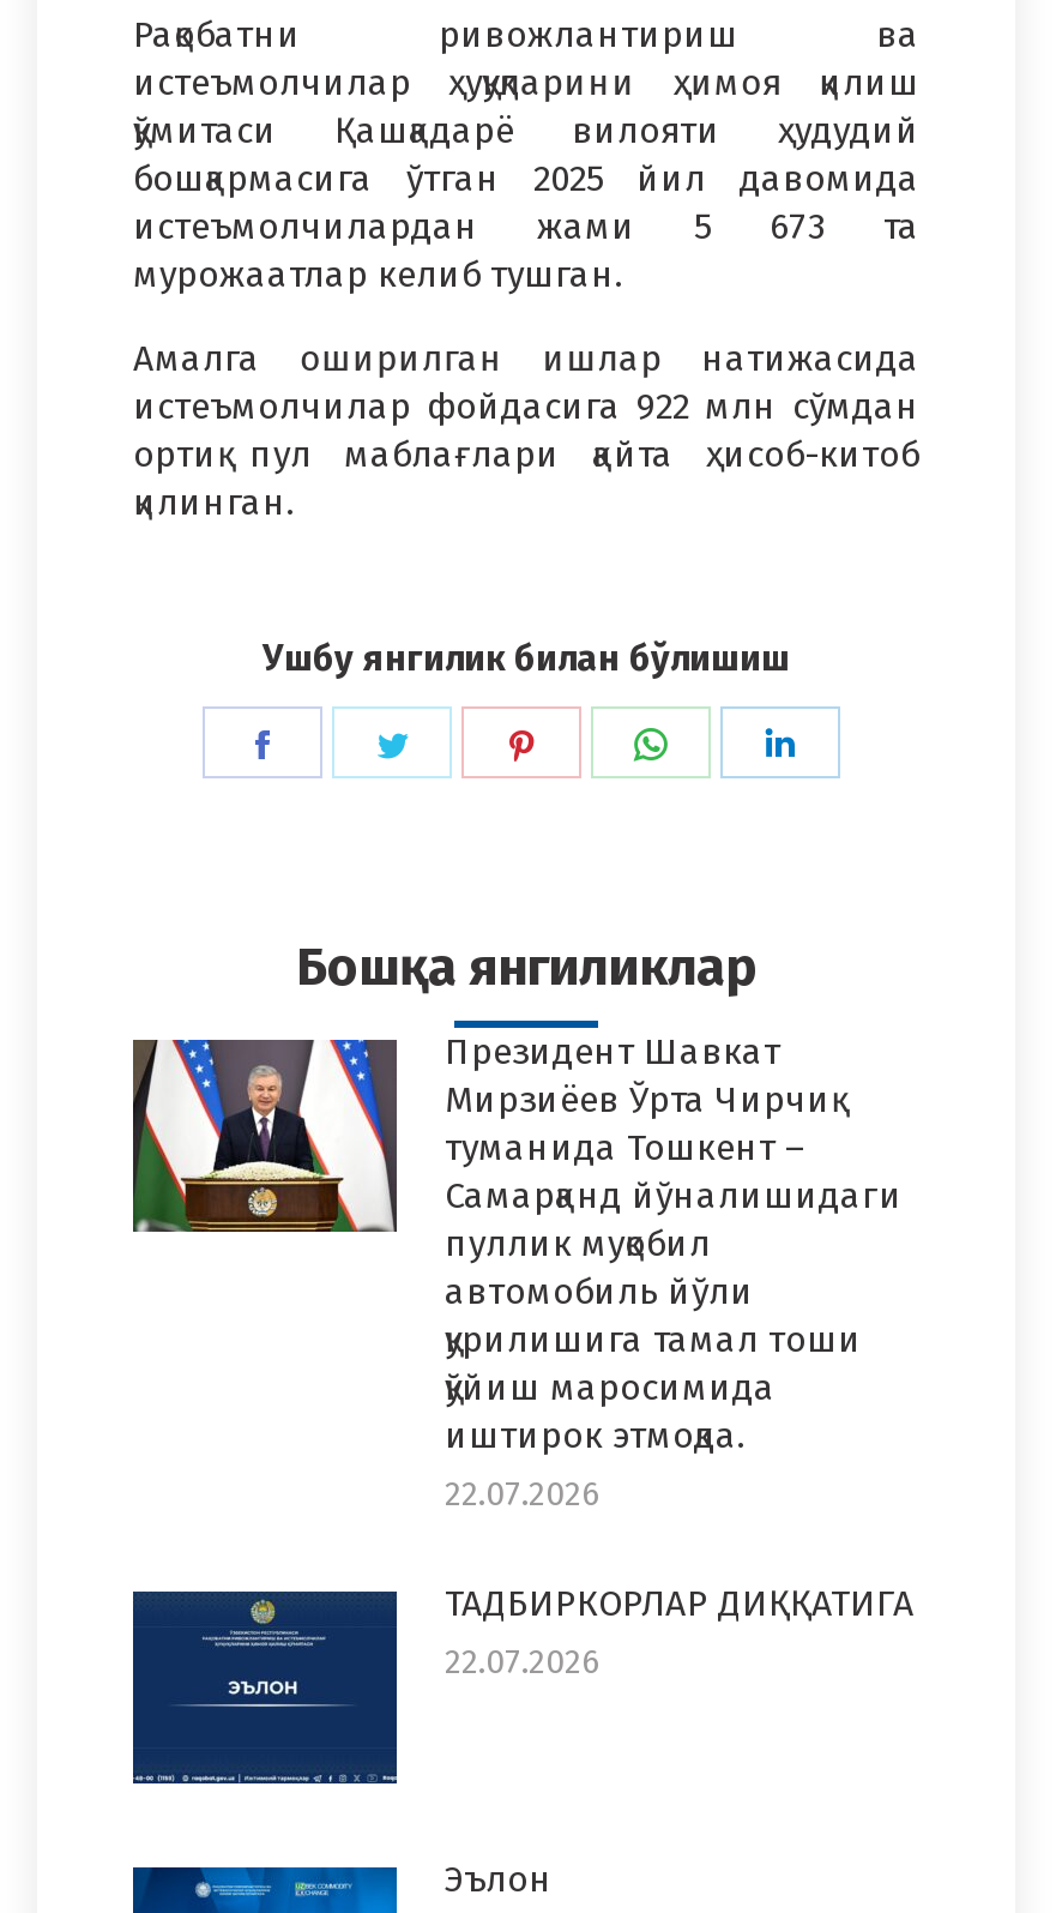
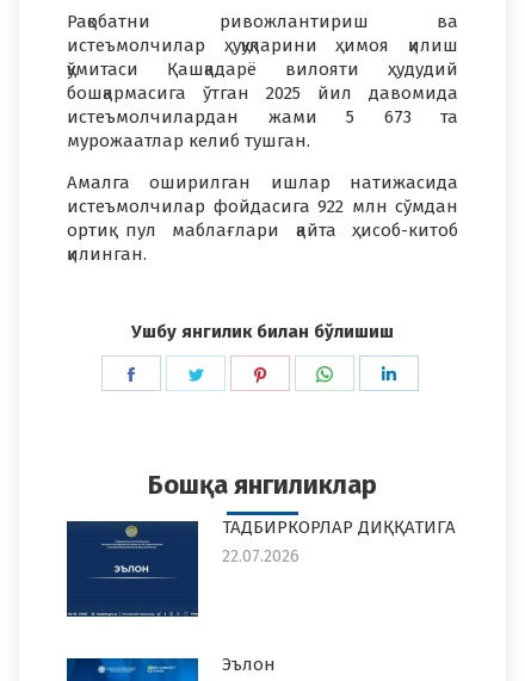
[133,1029,903,1514] [image] | Президент Шавкат | Мирзиёев Ўрта Чирчиқ | туманида Тошкент – | Самарқанд йўналишидаги | пуллик муқобил | автомобиль йўли | қурилишига тамал тоши | қўйиш маросимида | иштирок этмоқда. | 22.07.2026 -> none

